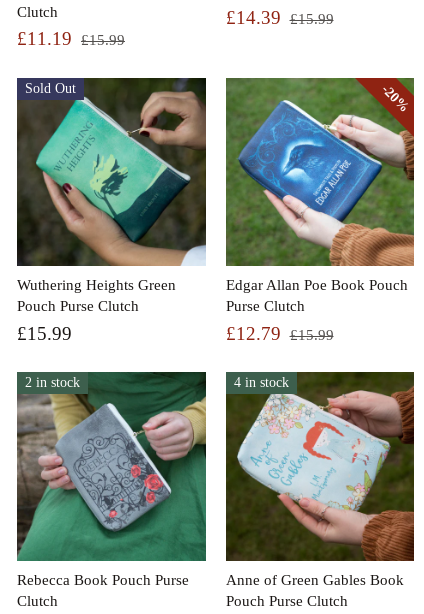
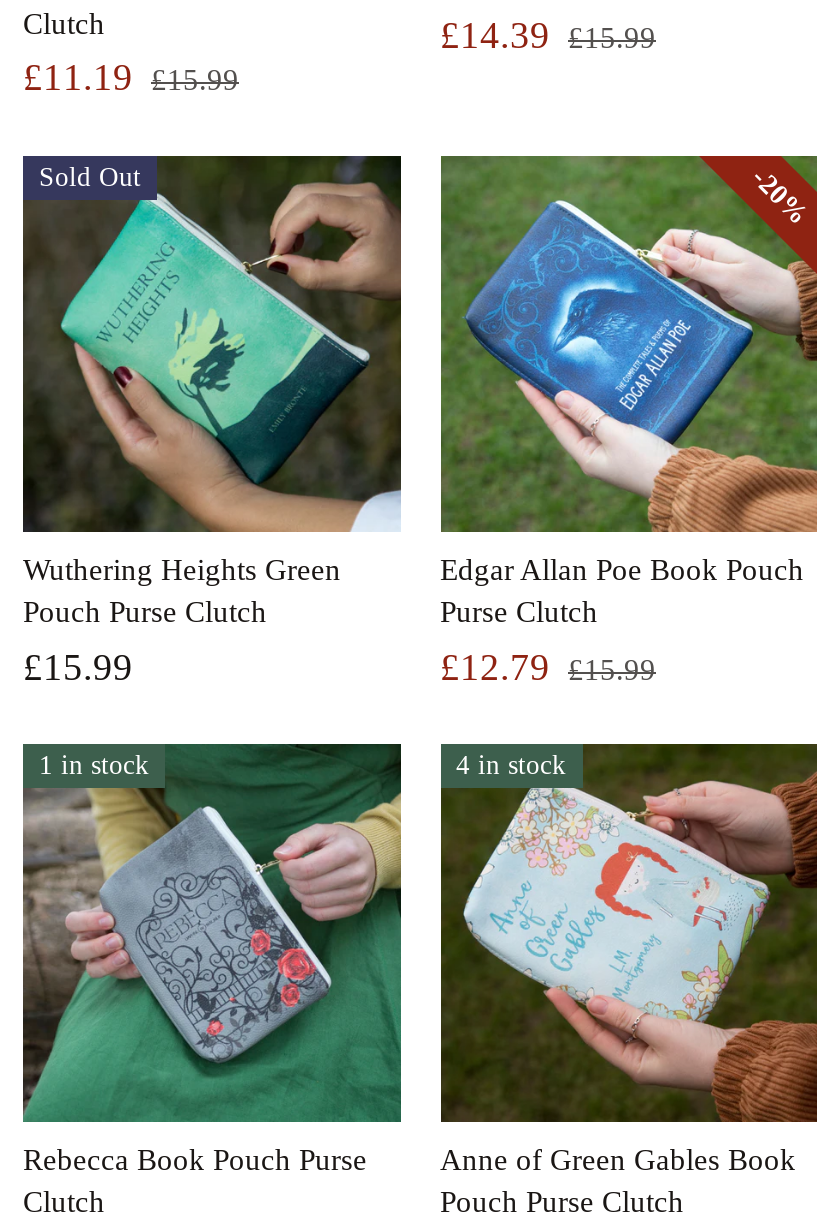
[25,375,80,390] 2 in stock -> [39,750,149,780] 1 in stock

